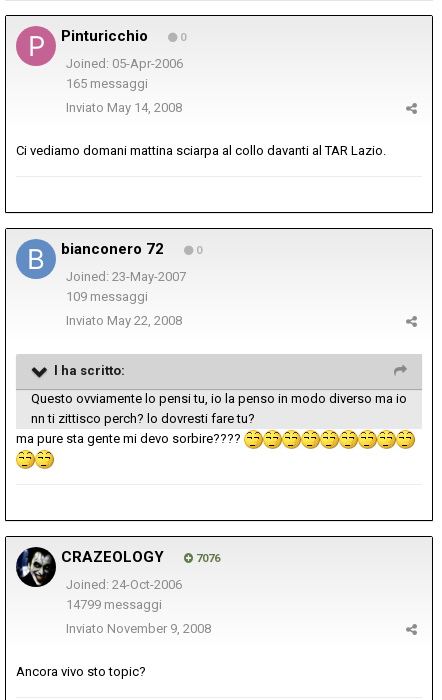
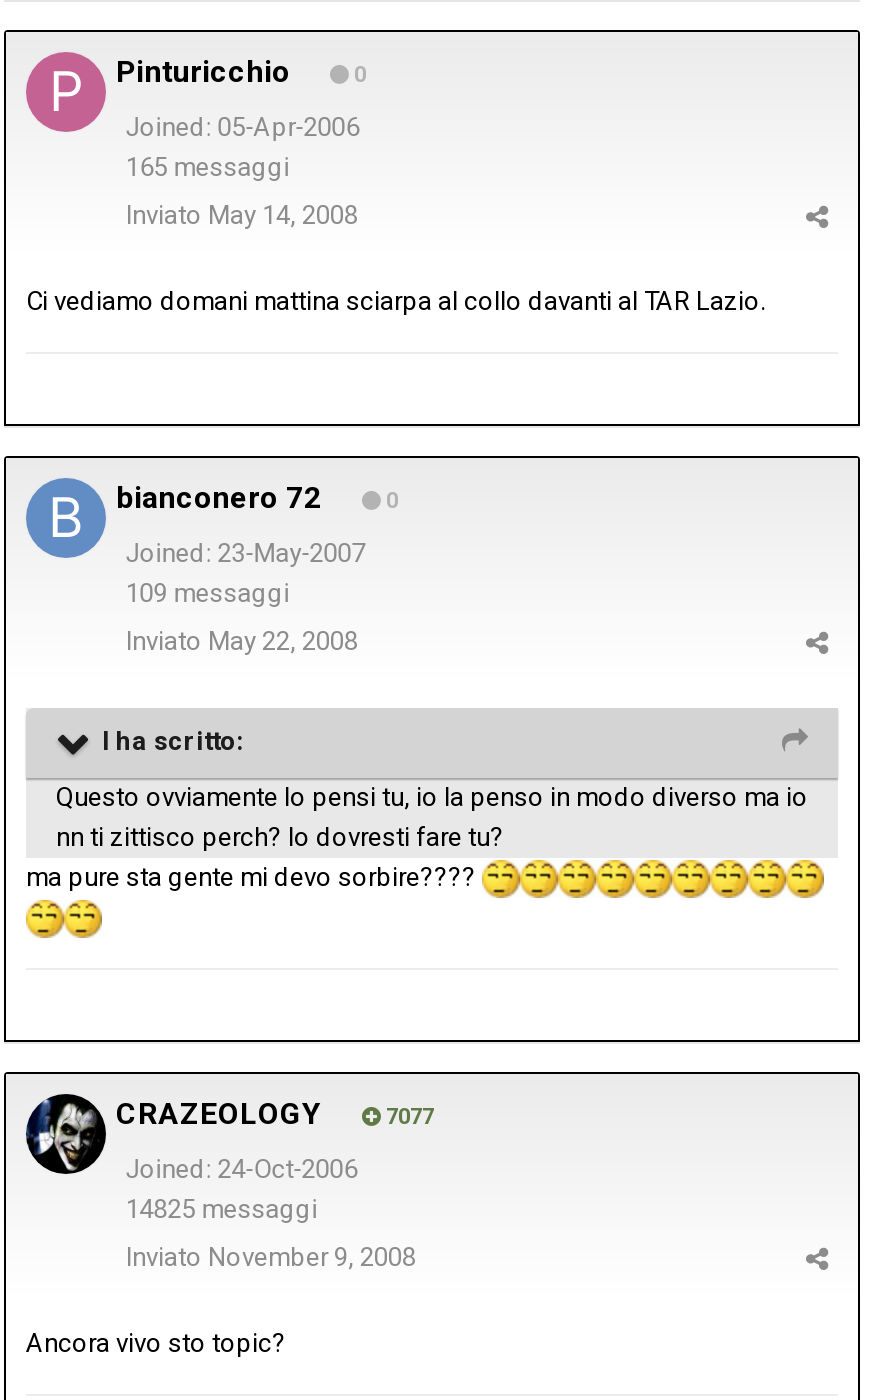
[193,552,220,565] 7076 -> [380,1104,434,1130] 7077
[66,597,162,612] 14799 messaggi -> [126,1195,318,1225] 14825 messaggi

